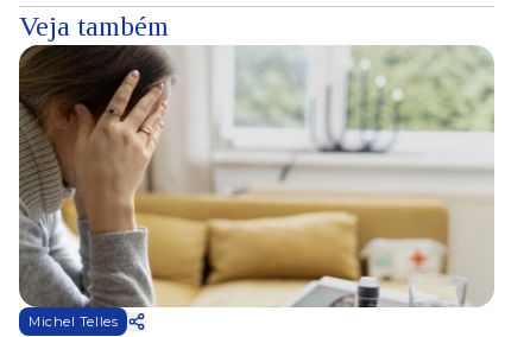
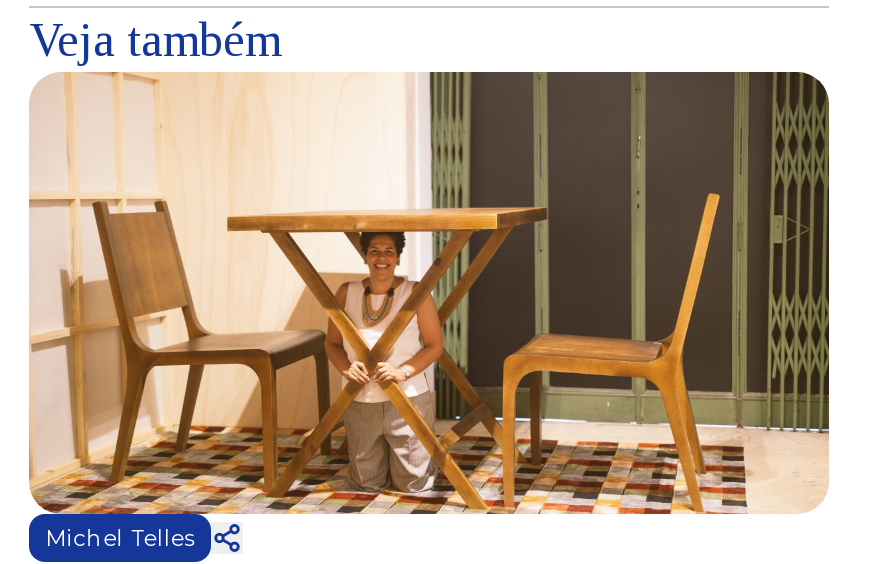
[18,45,494,309] [image] -> [27,70,831,516] [image]

